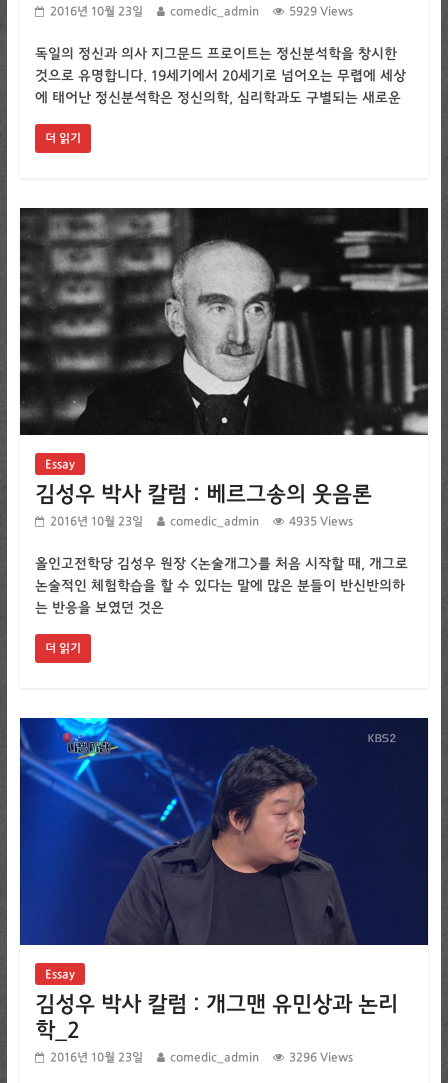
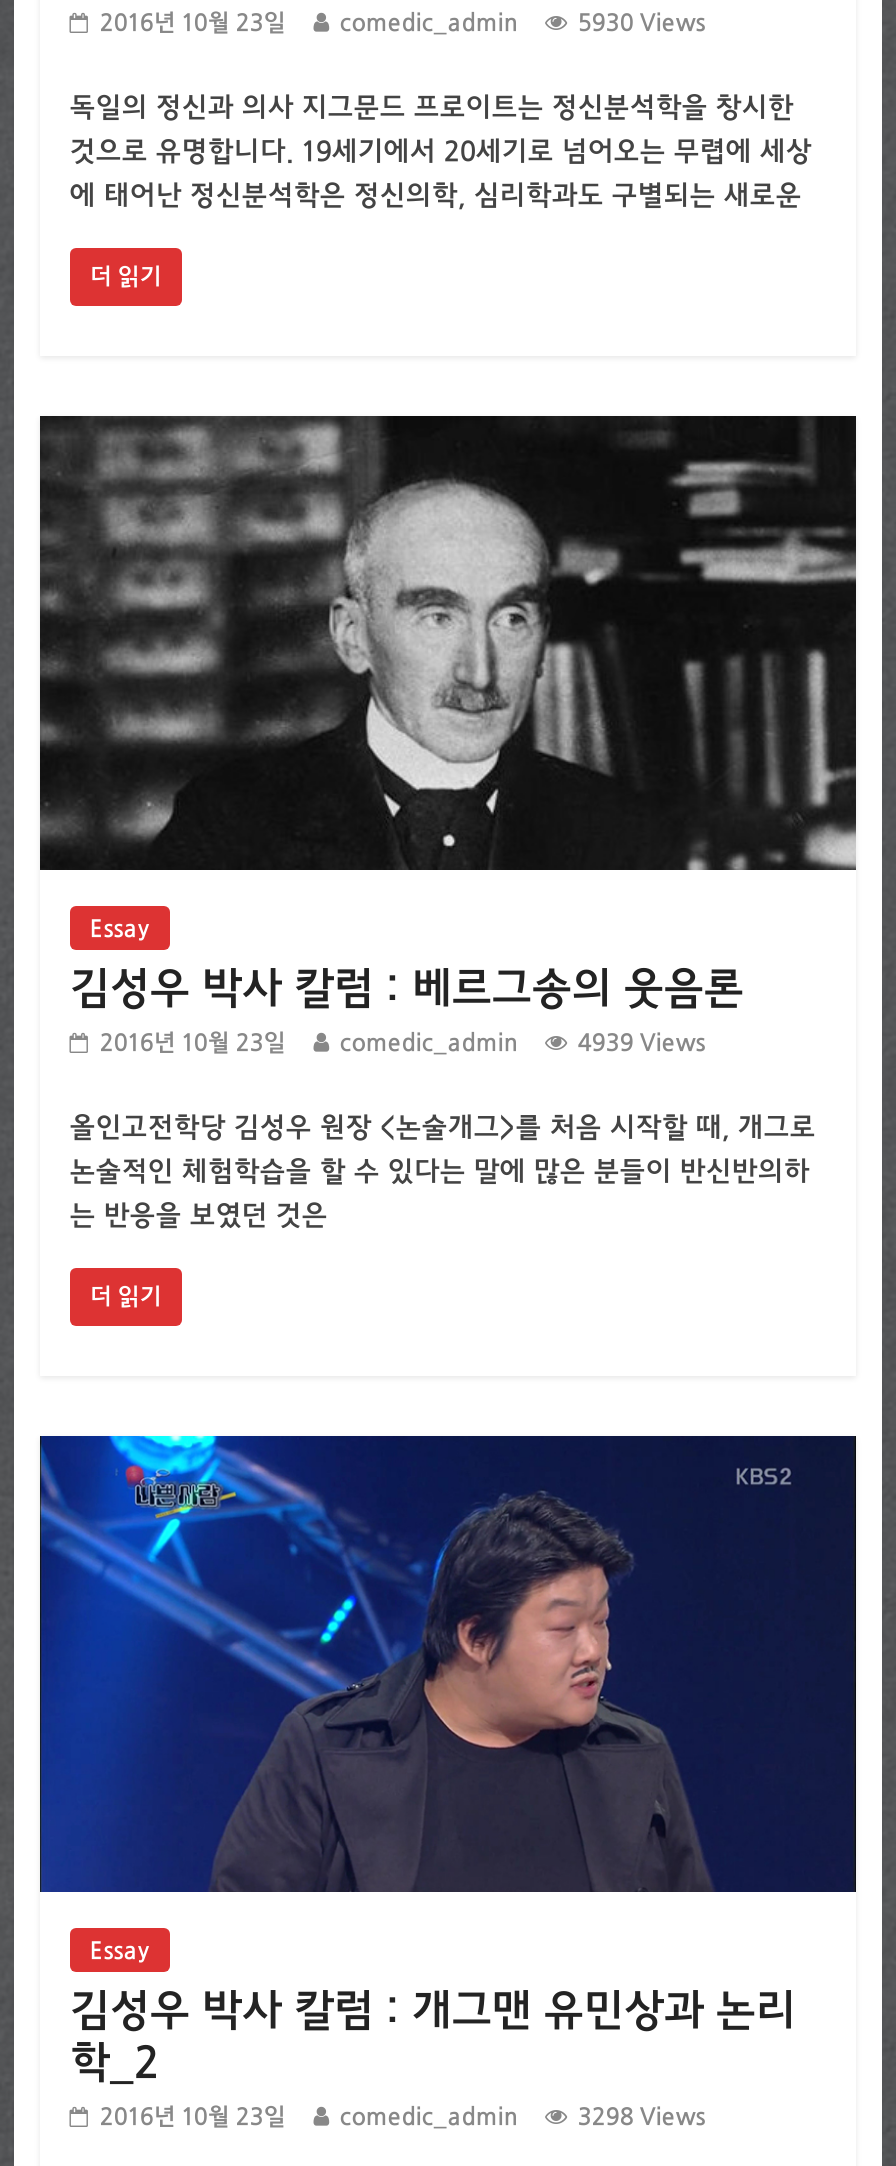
[289,5,353,17] 5929 Views -> [578,10,706,34] 5930 Views
[289,515,353,527] 4935 Views -> [578,1030,706,1054] 4939 Views
[289,1051,353,1063] 3296 Views -> [578,2103,706,2127] 3298 Views

